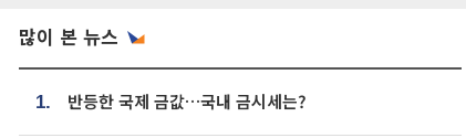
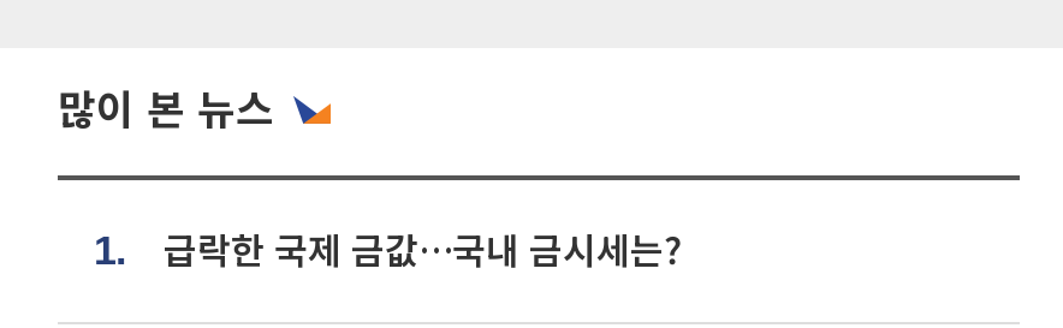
[68,89,307,112] 반등한 국제 금값…국내 금시세는? -> [164,223,683,273] 급락한 국제 금값…국내 금시세는?

